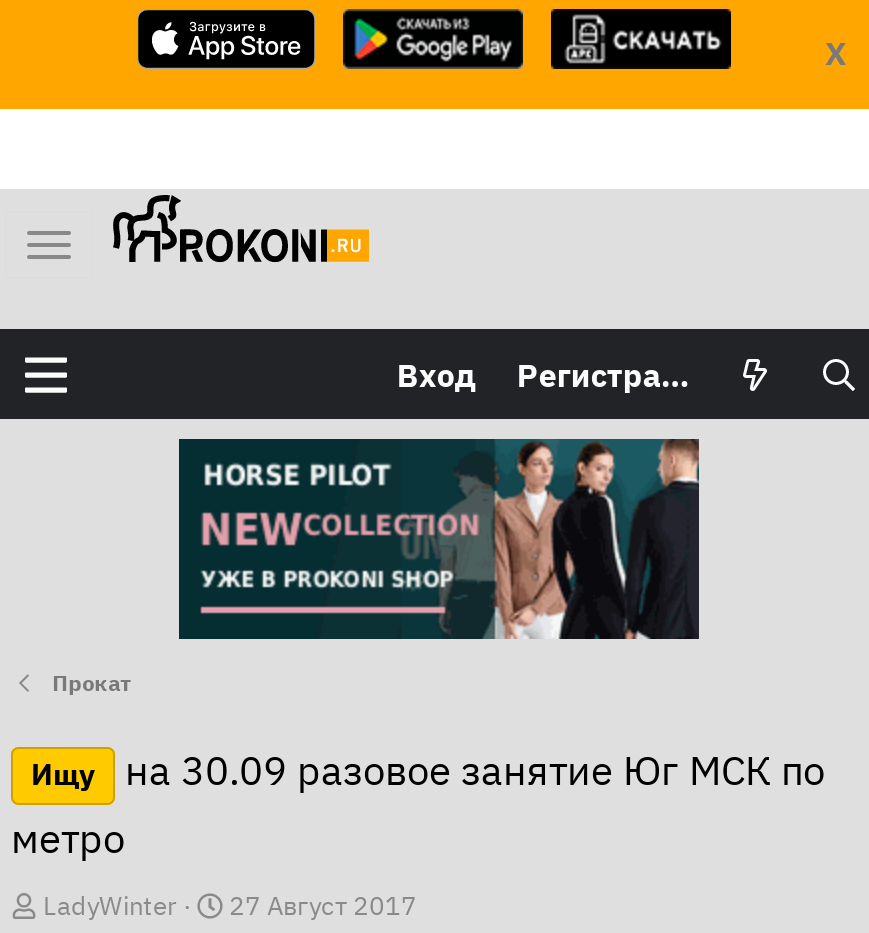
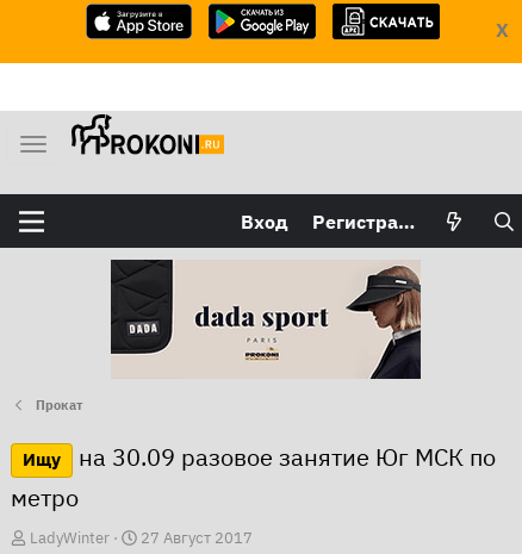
[177,437,701,641] [image] -> [111,260,422,380] [image]

